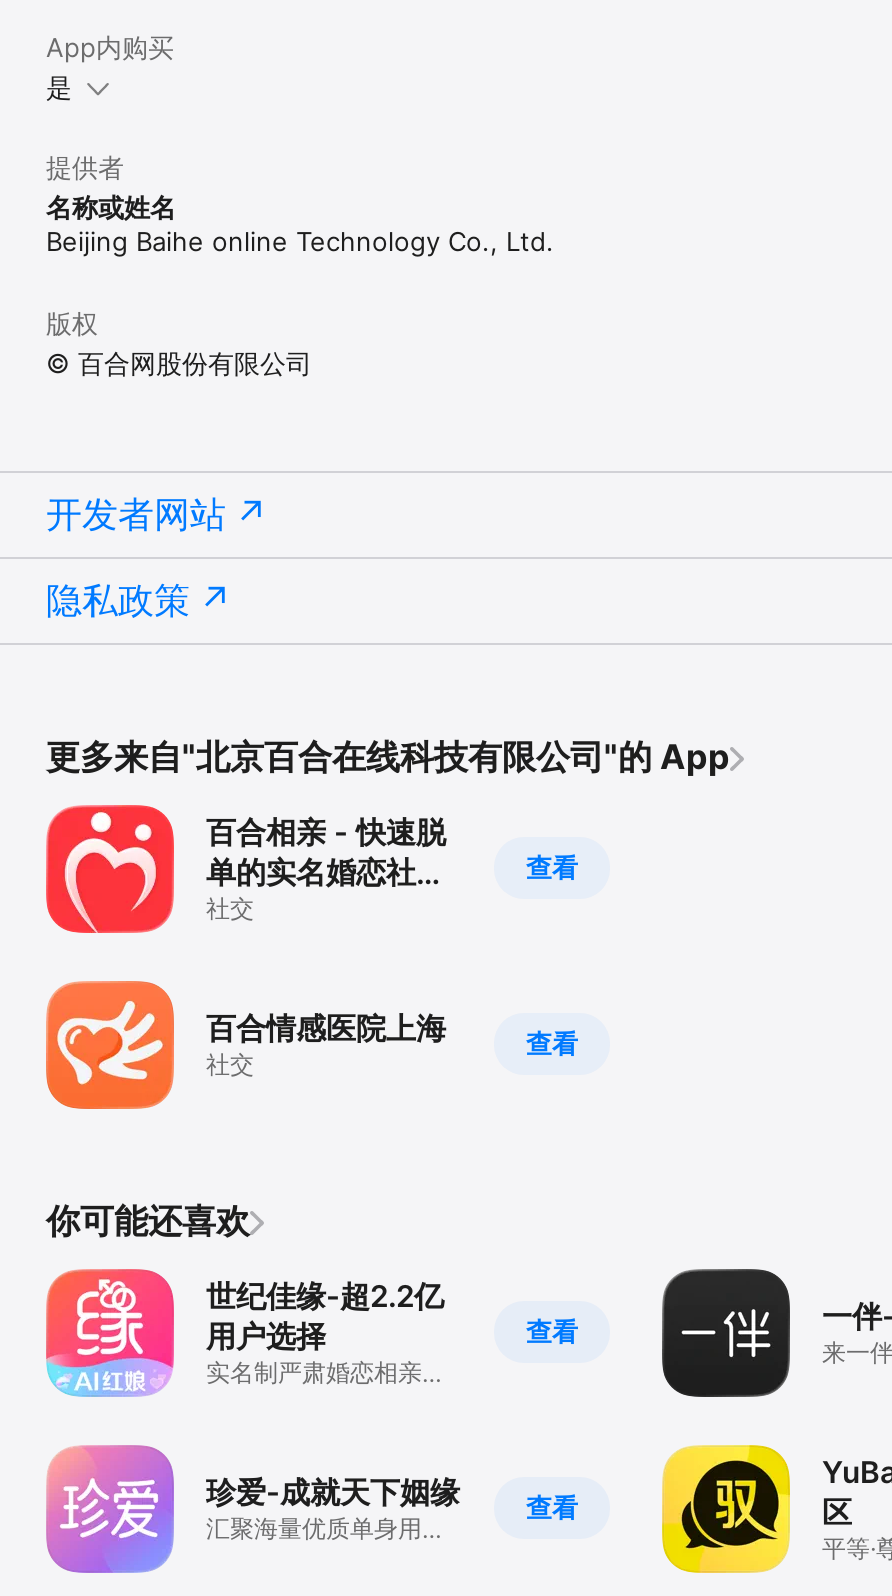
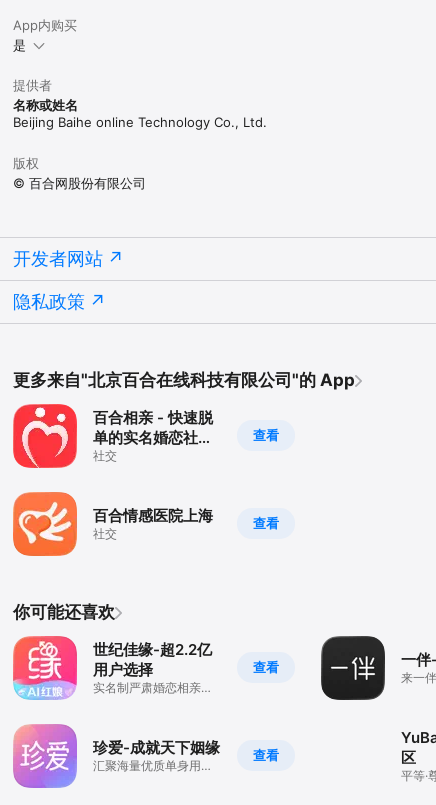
[660,1443,792,1575] [image] -> none

